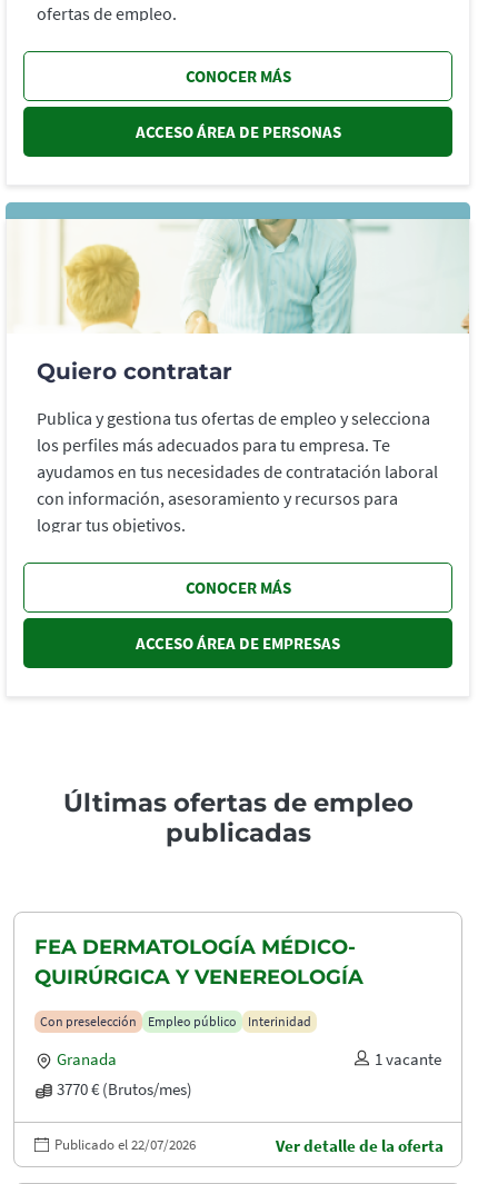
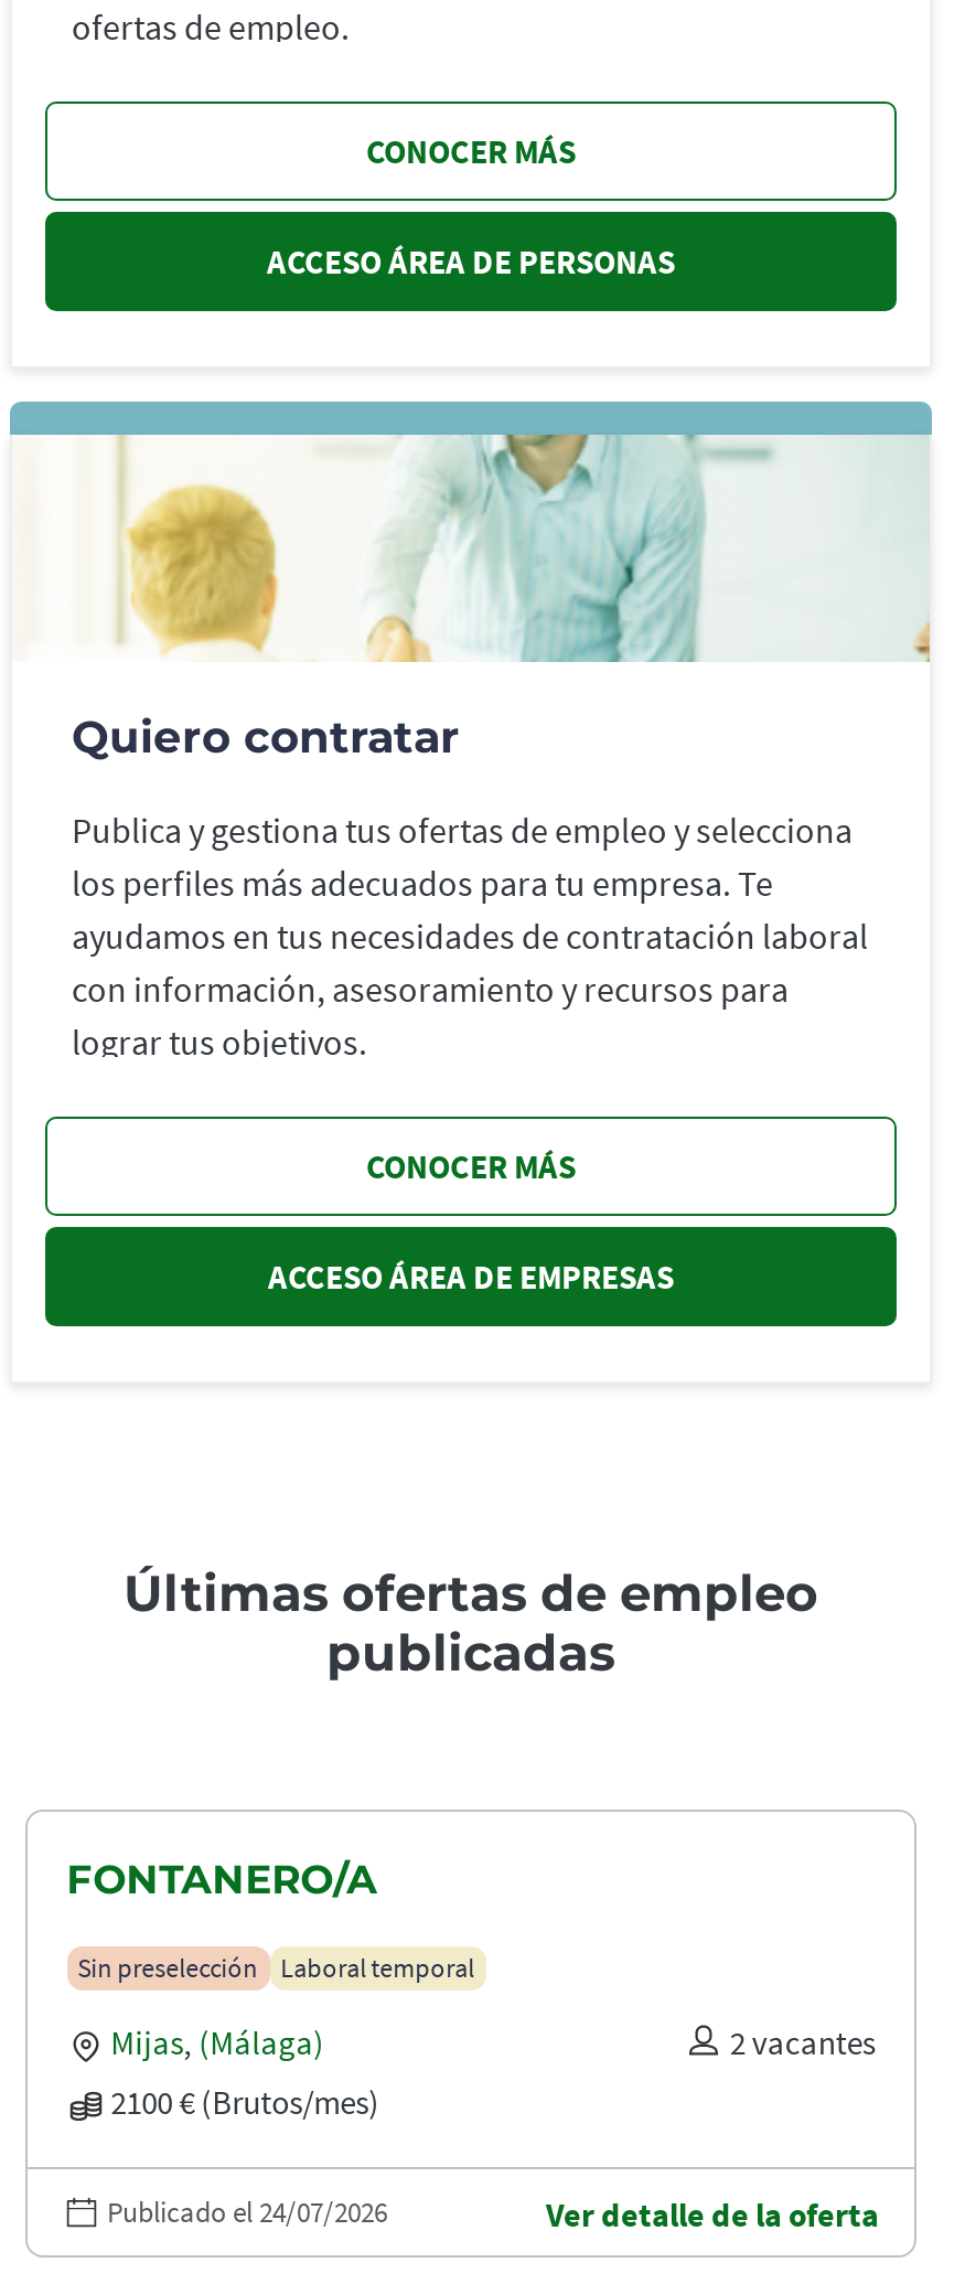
[34,935,363,989] FEA DERMATOLOGÍA MÉDICO- | QUIRÚRGICA Y VENEREOLOGÍA -> [66,1855,377,1904] FONTANERO/A
[40,1012,311,1029] Con preselección | Empleo público | Interinidad -> [77,1950,474,1983] Sin preselección | Laboral temporal
[56,1048,442,1099] Granada | 1 vacante | 3770 € (Brutos/mes) -> [111,2021,875,2122] Mijas, (Málaga) | 2 vacantes | 2100 € (Brutos/mes)
[54,1135,196,1154] Publicado el 22/07/2026 -> [107,2193,387,2230] Publicado el 24/07/2026

